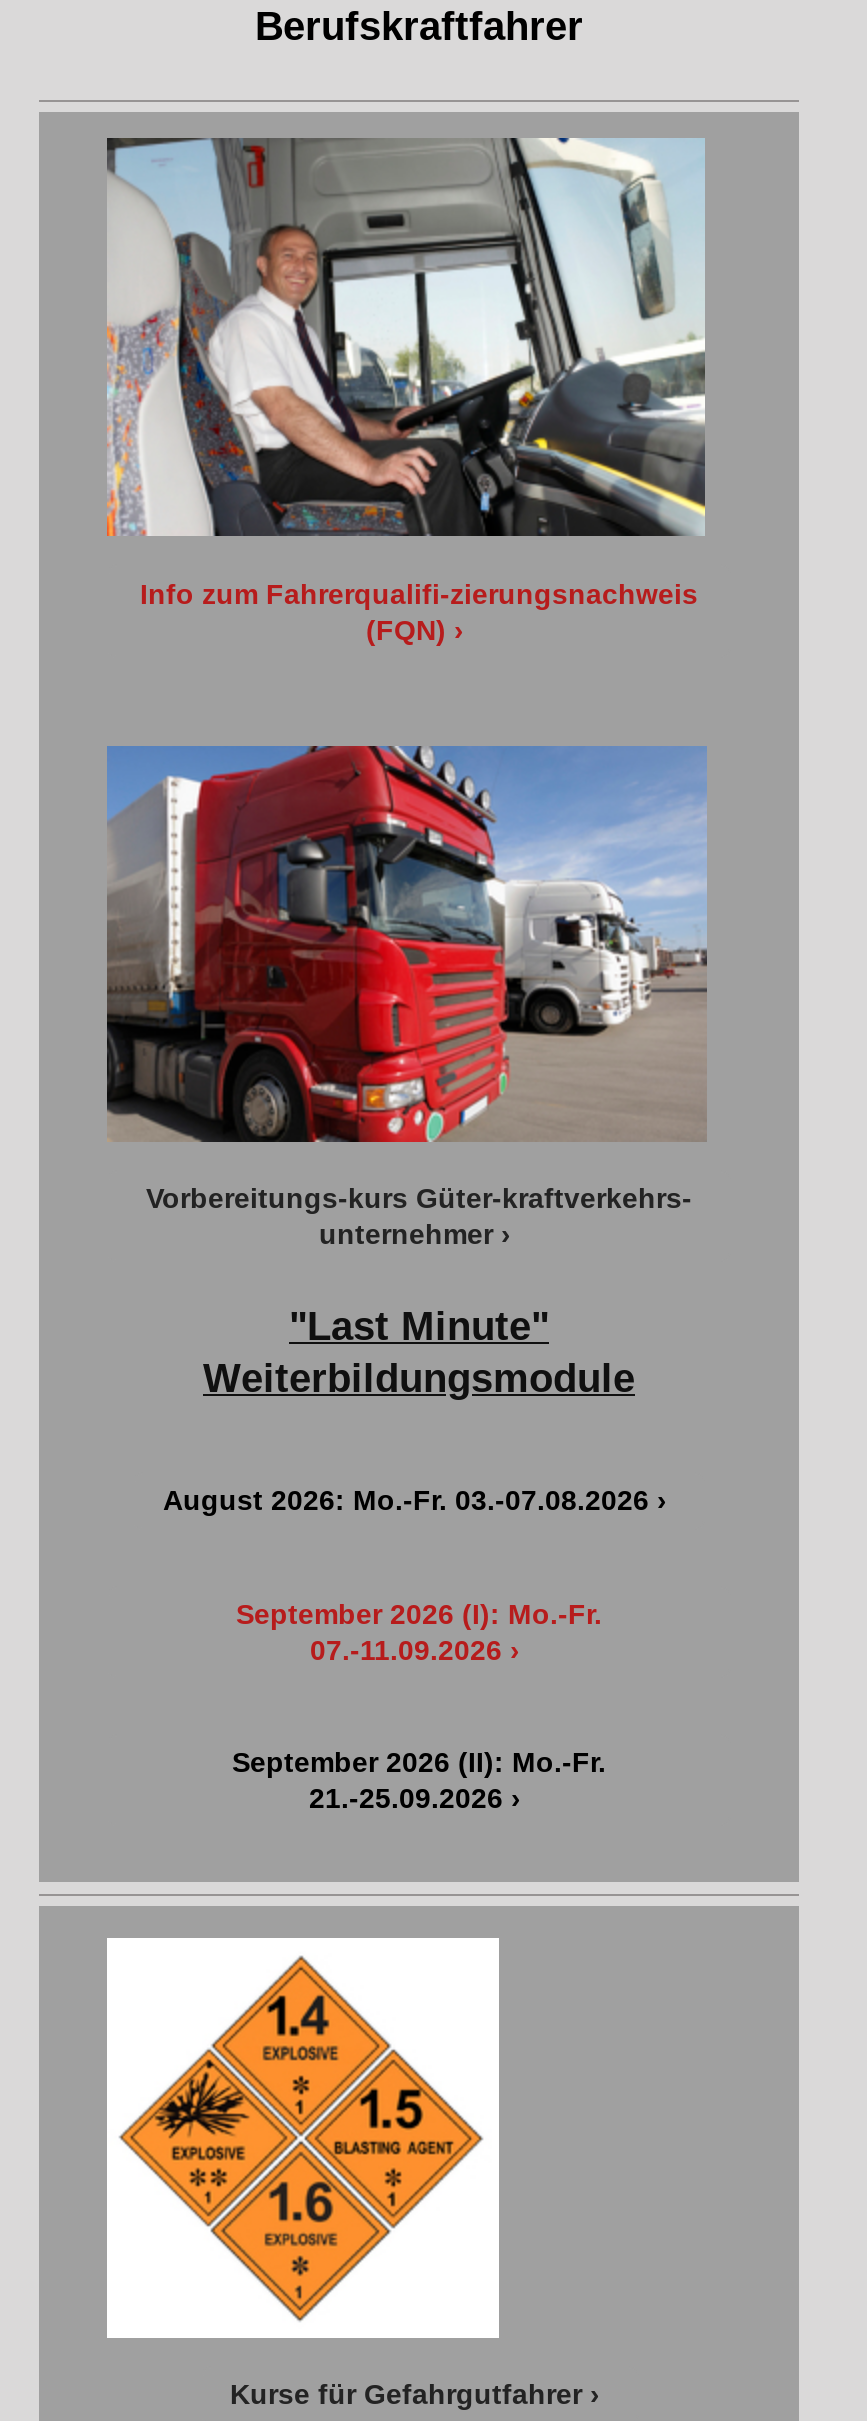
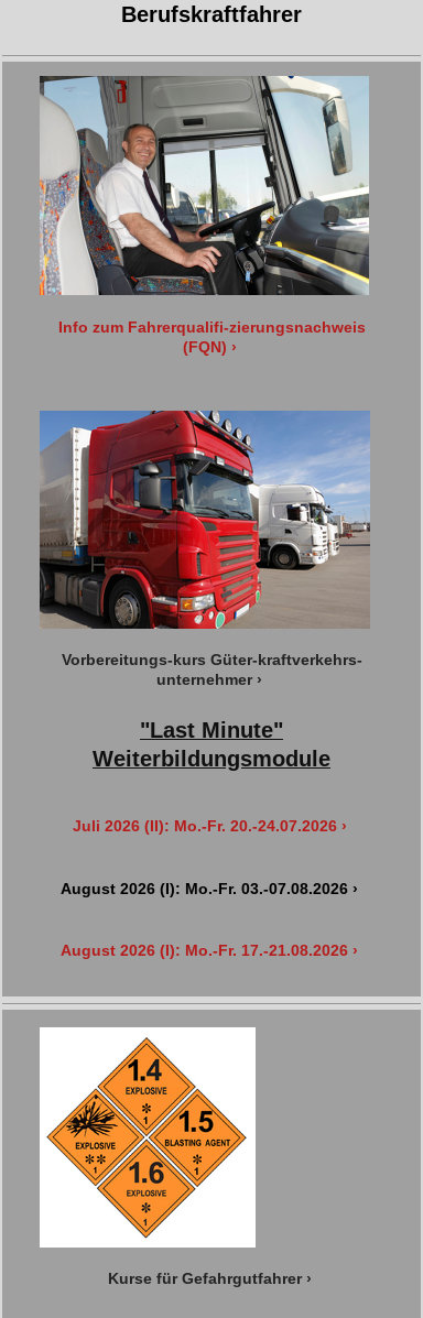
[163,1485,649,1517] August 2026: Mo.-Fr. 03.-07.08.2026 -> [72,817,337,835] Juli 2026 (II): Mo.-Fr. 20.-24.07.2026
[236,1597,602,1665] September 2026 (I): Mo.-Fr. | 07.-11.09.2026 -> [61,879,348,897] August 2026 (I): Mo.-Fr. 03.-07.08.2026
[232,1746,606,1814] September 2026 (II): Mo.-Fr. | 21.-25.09.2026 -> [61,942,348,959] August 2026 (I): Mo.-Fr. 17.-21.08.2026

